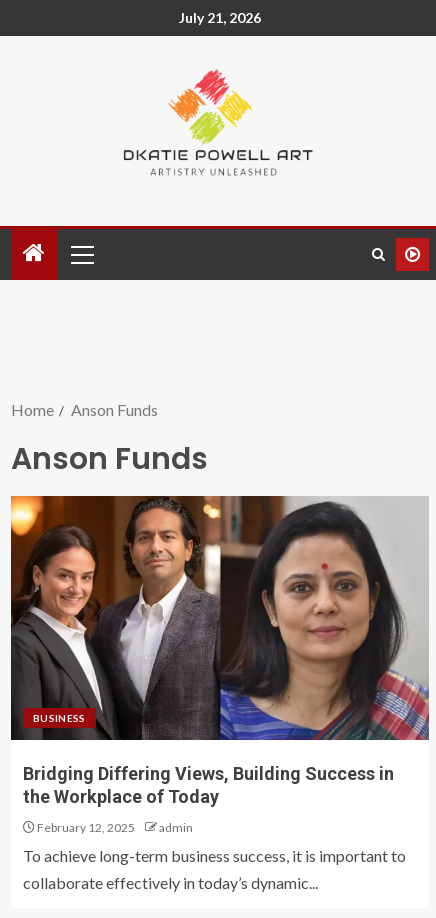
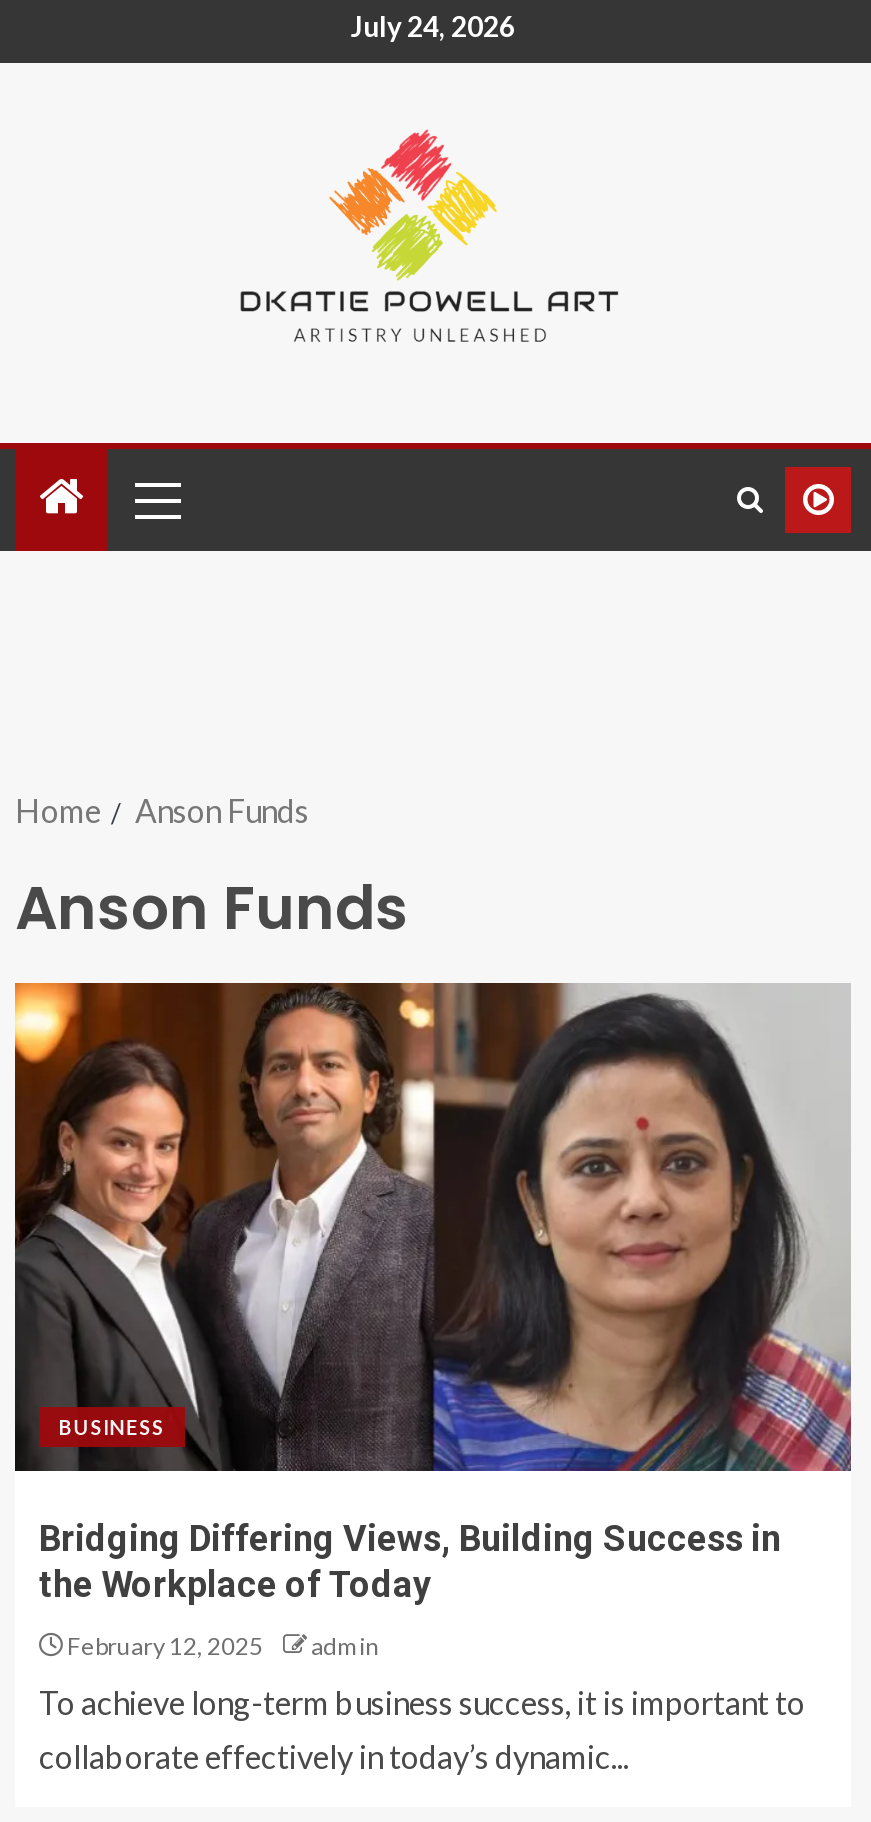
[179,9,261,26] July 21, 2026 -> [351,9,515,43] July 24, 2026

